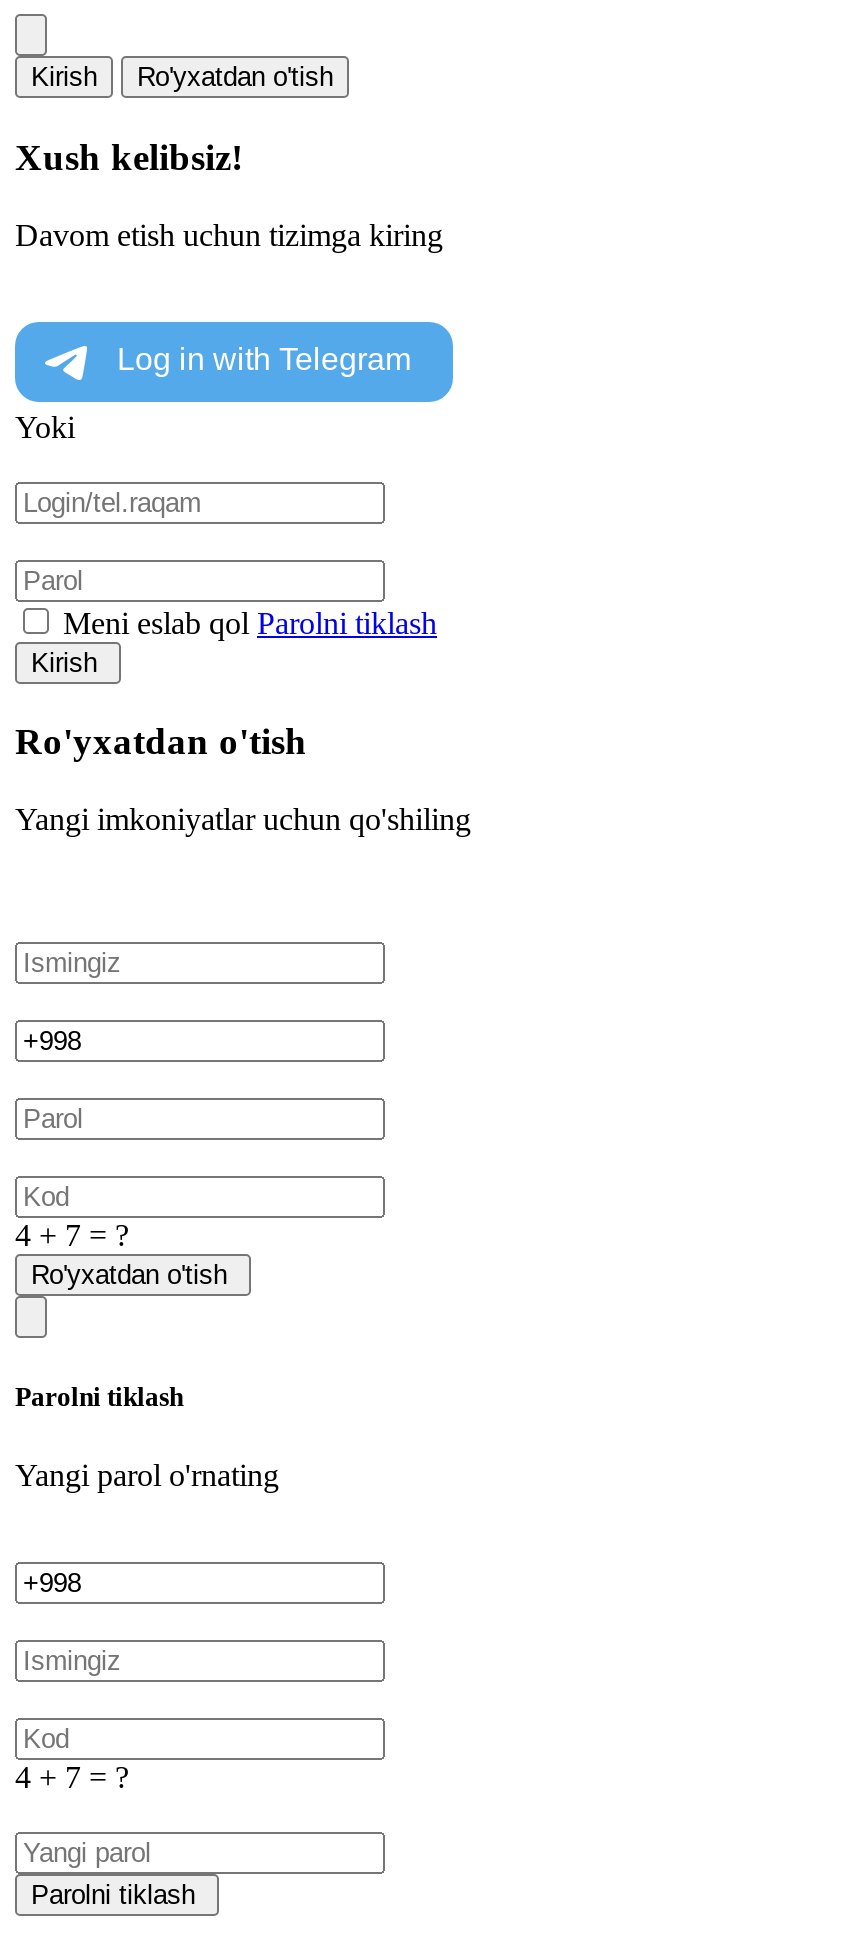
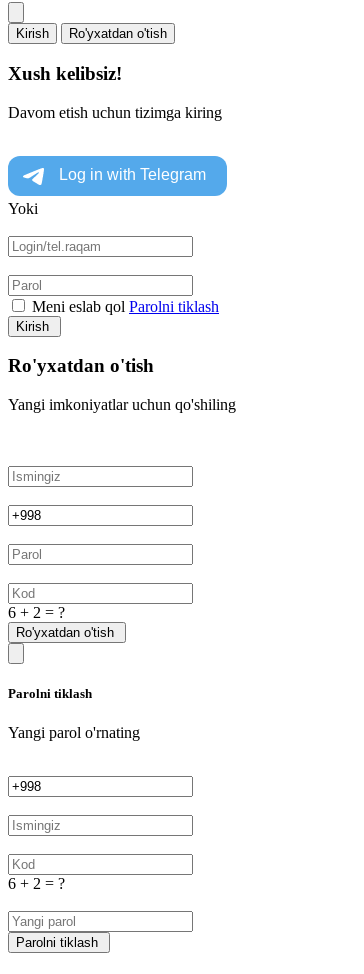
[15,1218,129,1252] 4 + 7 = ? -> [8,604,65,621] 6 + 2 = ?
[15,1761,129,1795] 4 + 7 = ? -> [8,875,65,892] 6 + 2 = ?

